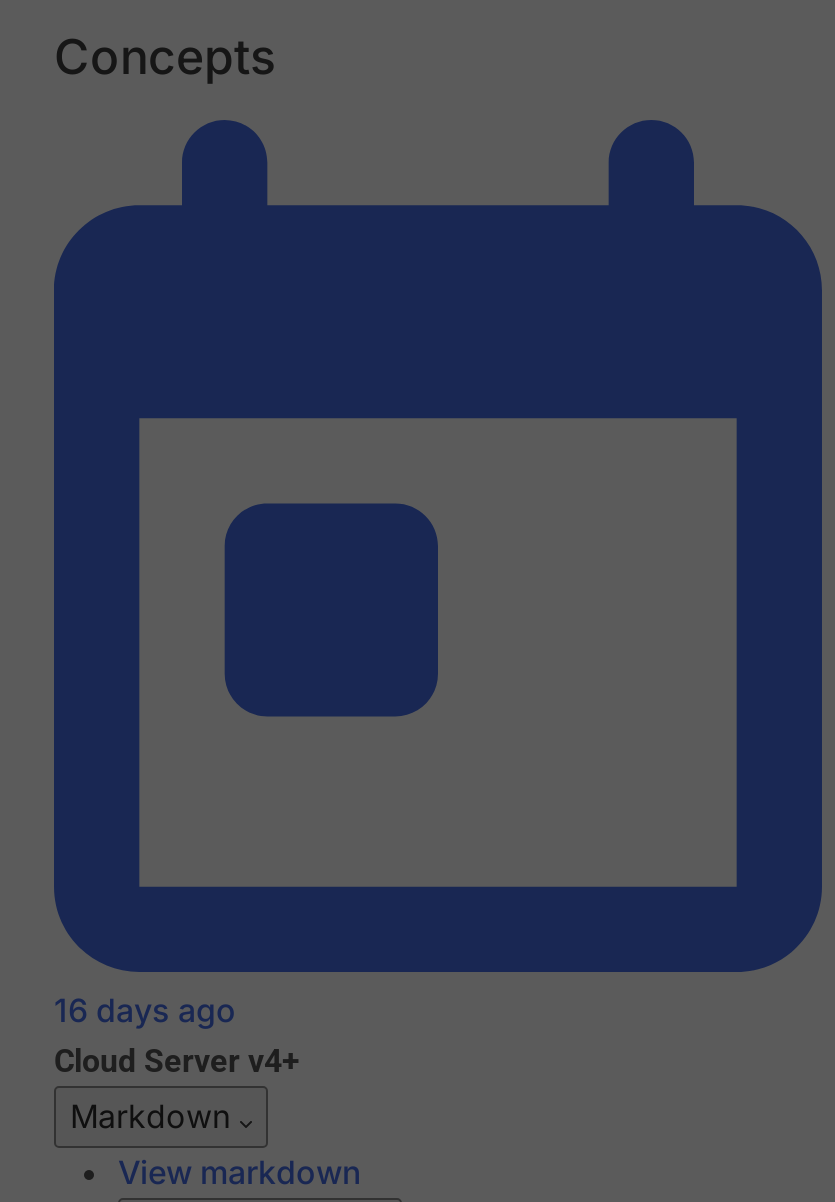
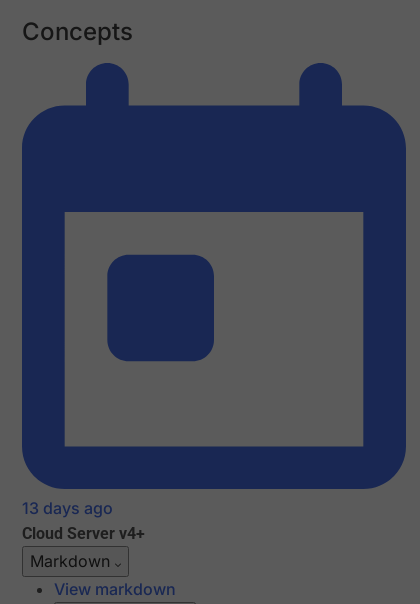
[54,991,236,1031] 16 days ago -> [22,498,113,518] 13 days ago

